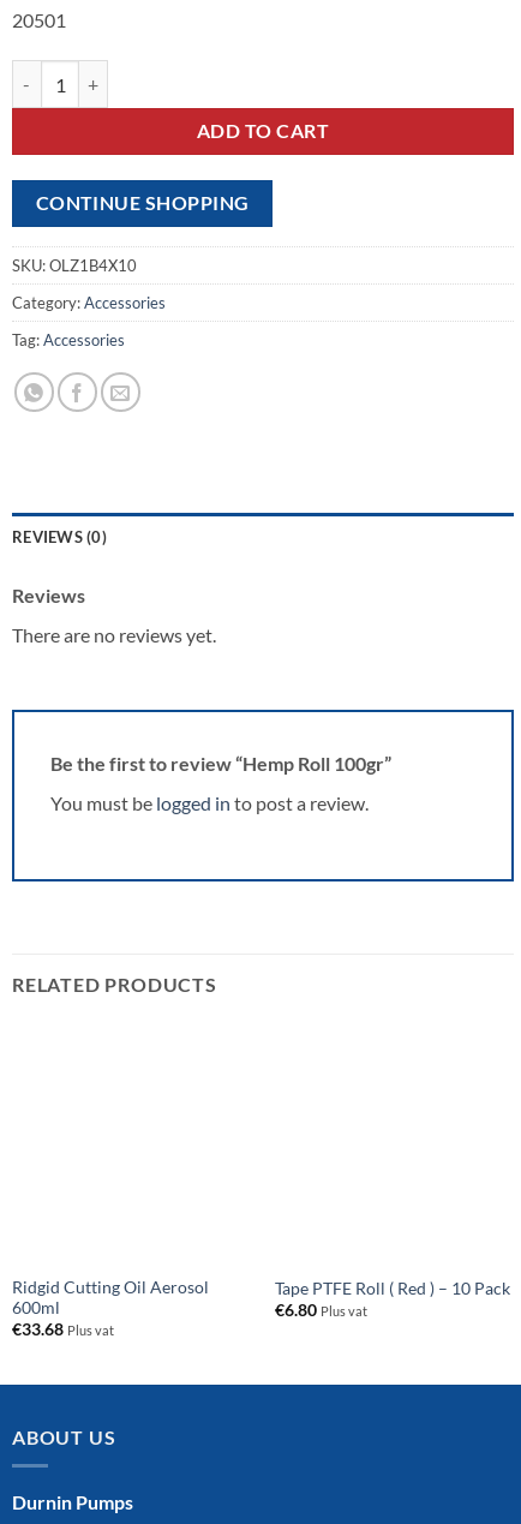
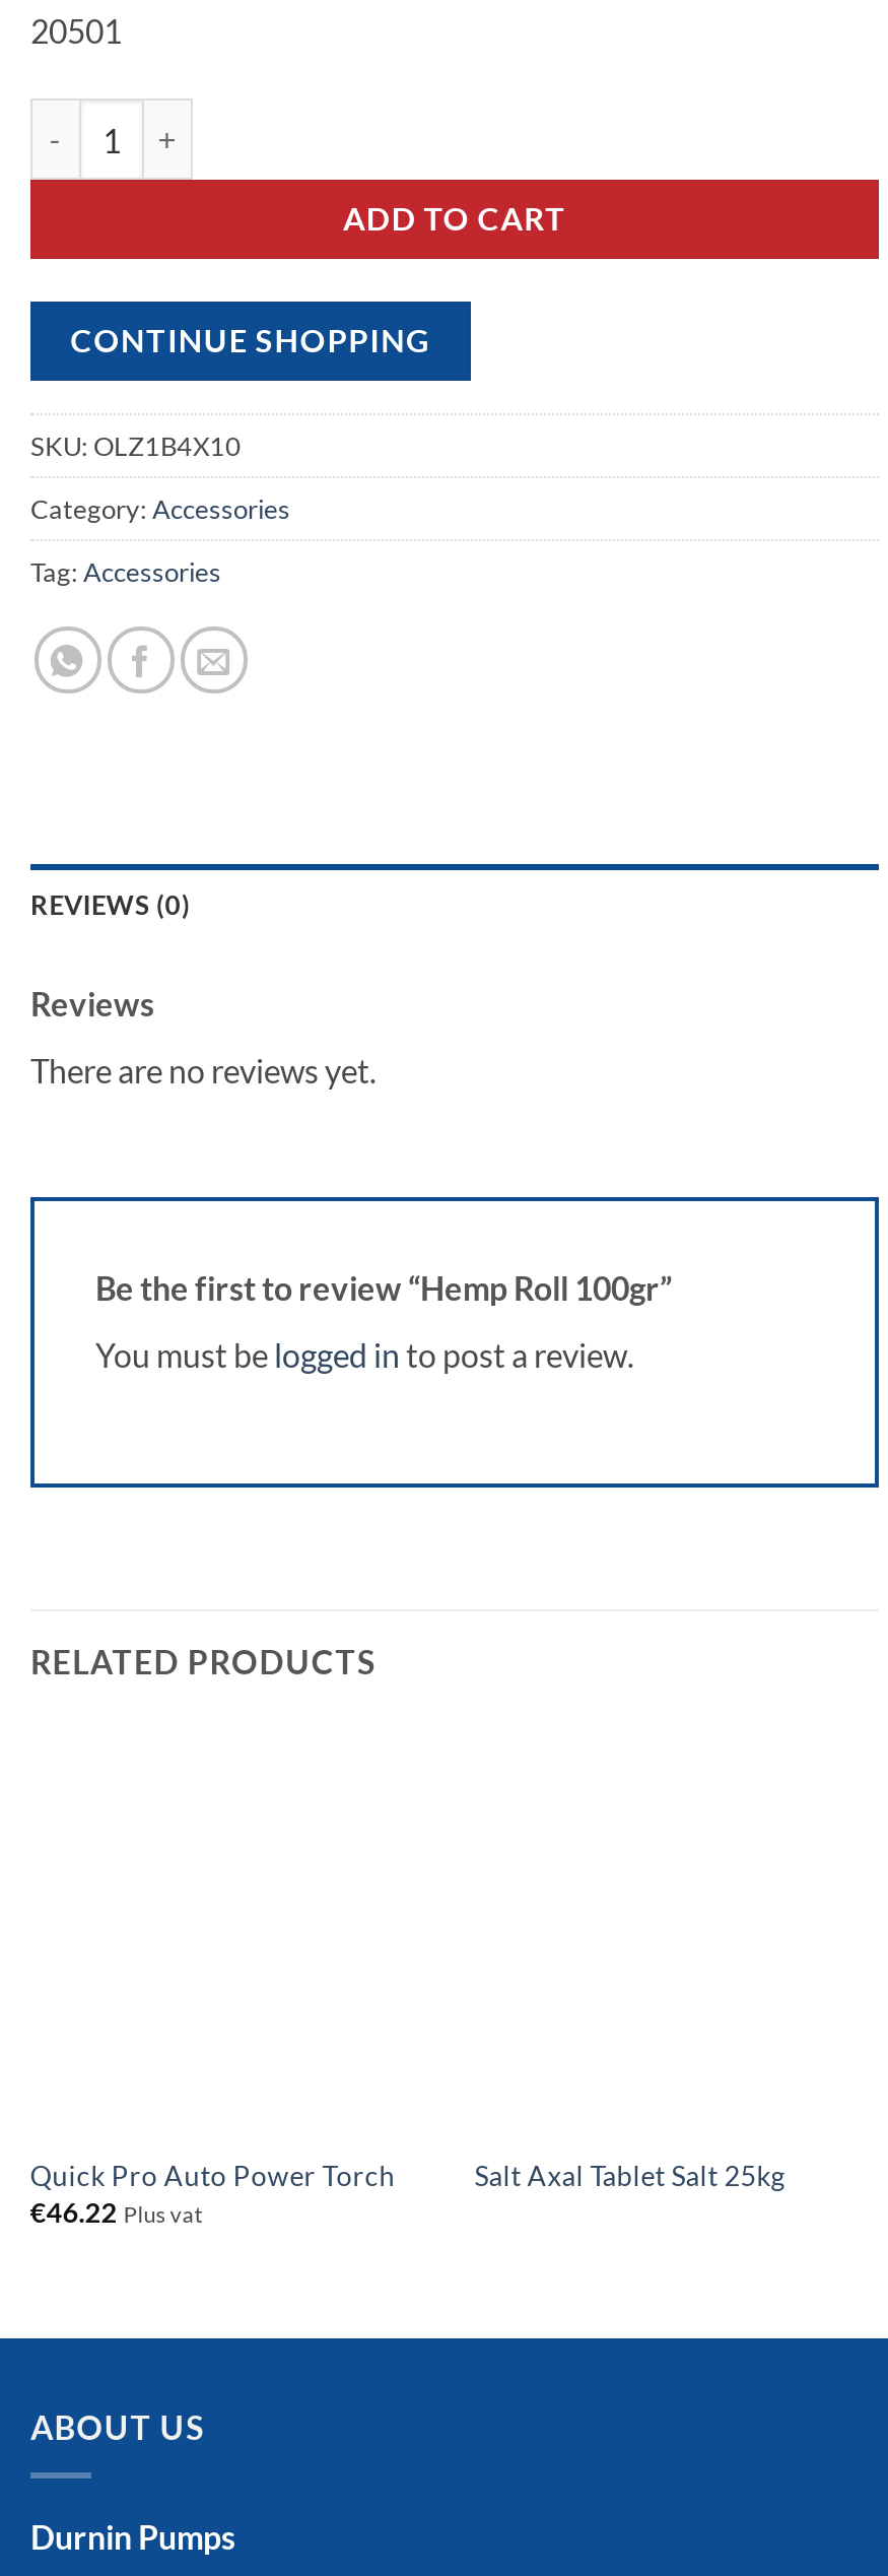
[12,1278,209,1339] Ridgid Cutting Oil Aerosol | 600ml | €33.68 Plus vat -> [30,2159,395,2229] Quick Pro Auto Power Torch | €46.22 Plus vat
[275,1278,510,1320] Tape PTFE Roll ( Red ) – 10 Pack | €6.80 Plus vat -> [475,2159,785,2191] Salt Axal Tablet Salt 25kg

